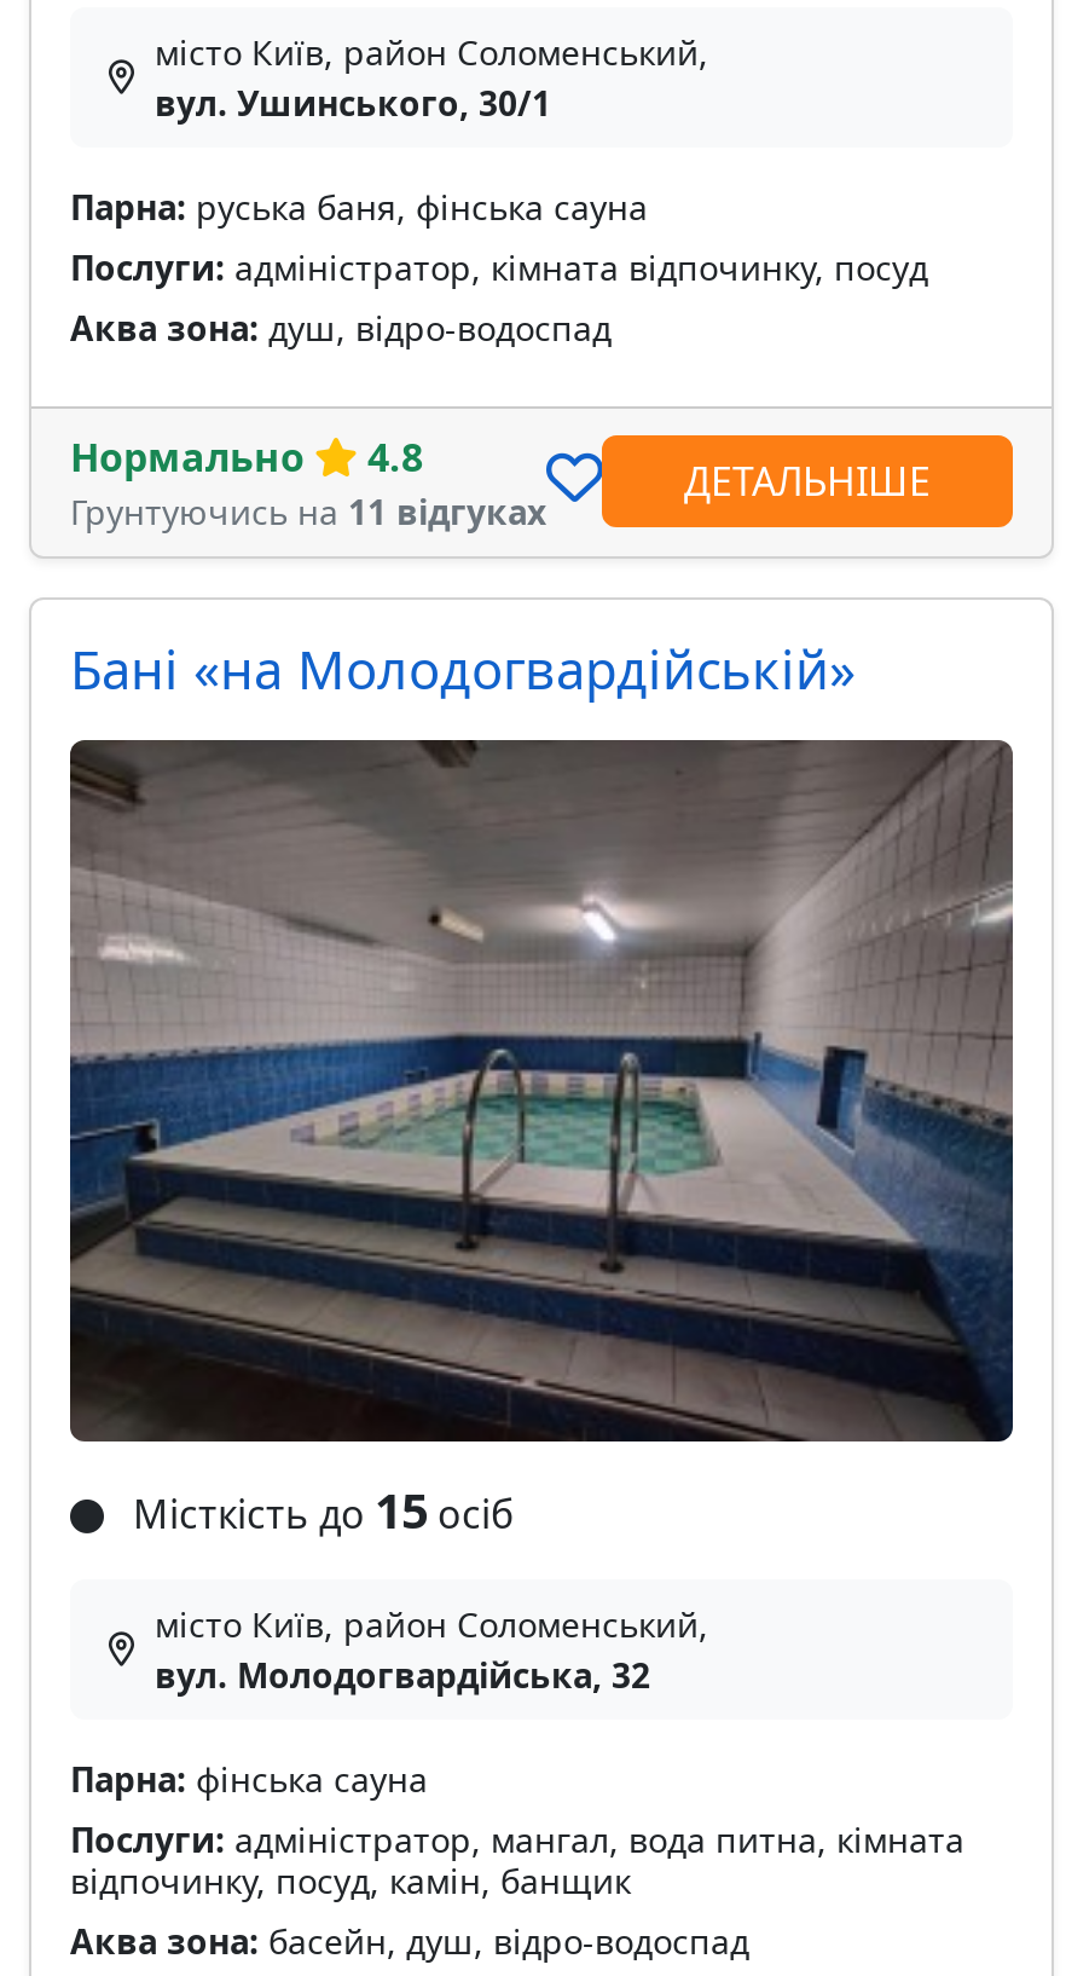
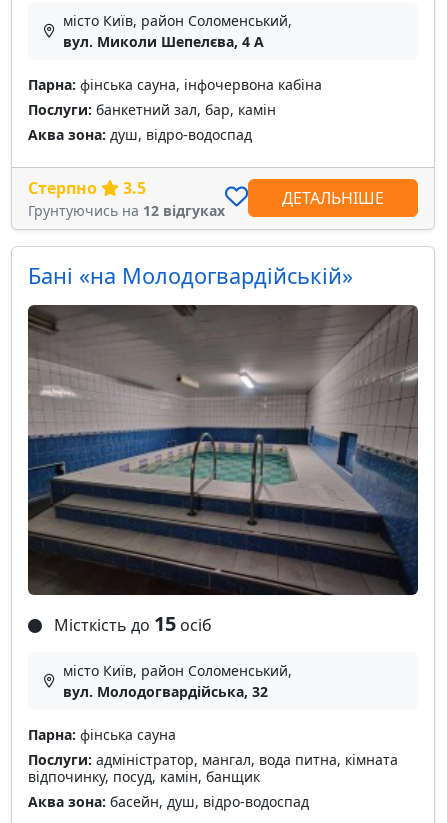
[155,80,551,126] вул. Ушинського, 30/1 -> [63,32,264,51] вул. Миколи Шепелєва, 4 А
[70,184,928,290] Парна: руська баня, фінська сауна | Послуги: адміністратор, кімната відпочинку, посуд -> [28,75,322,119] Парна: фінська сауна, інфочервона кабіна | Послуги: банкетний зал, бар, камін
[70,430,546,534] Нормально | 4.8 | Грунтуючись на 11 відгуках -> [28,177,225,220] Стерпно | 3.5 | Грунтуючись на 12 відгуках

